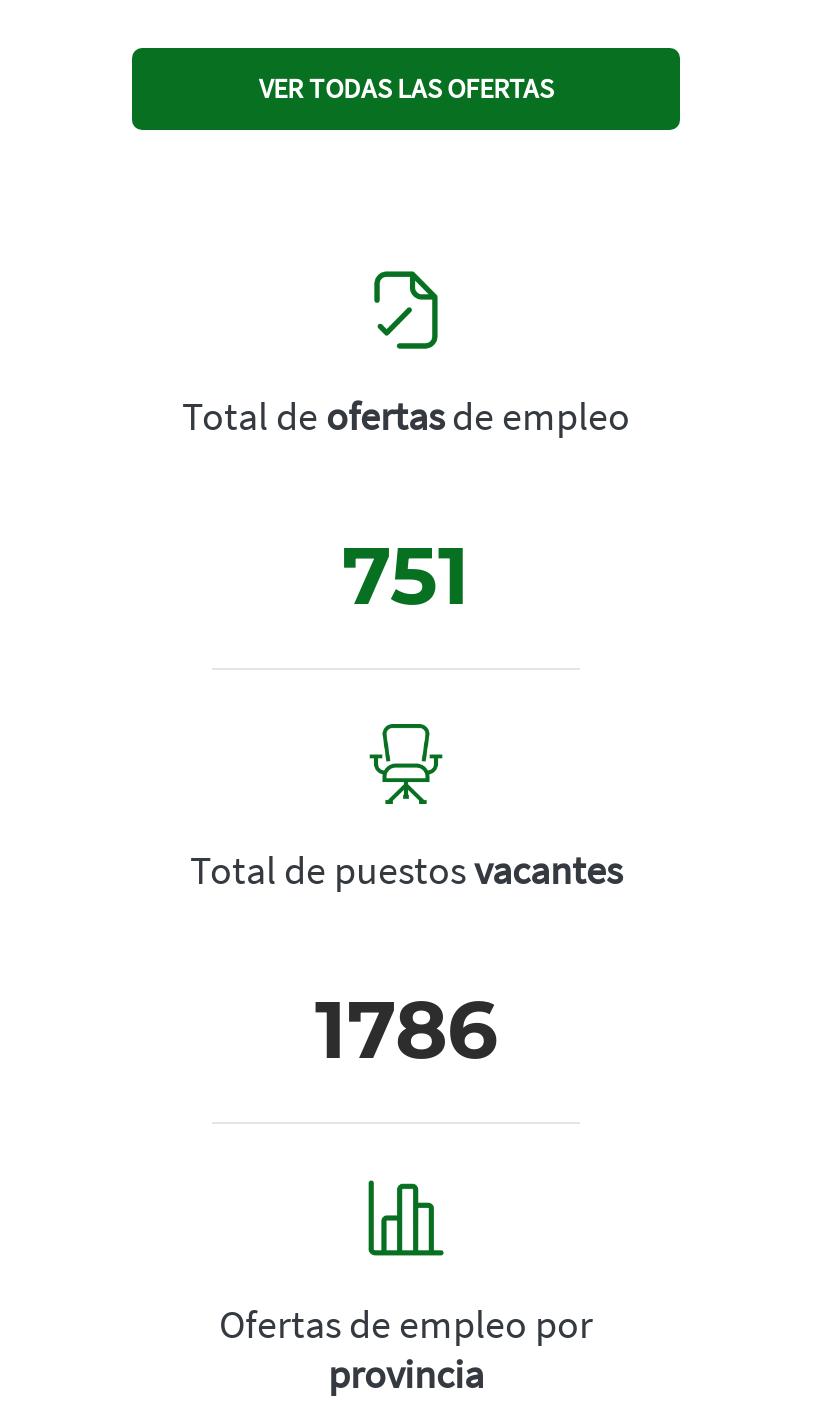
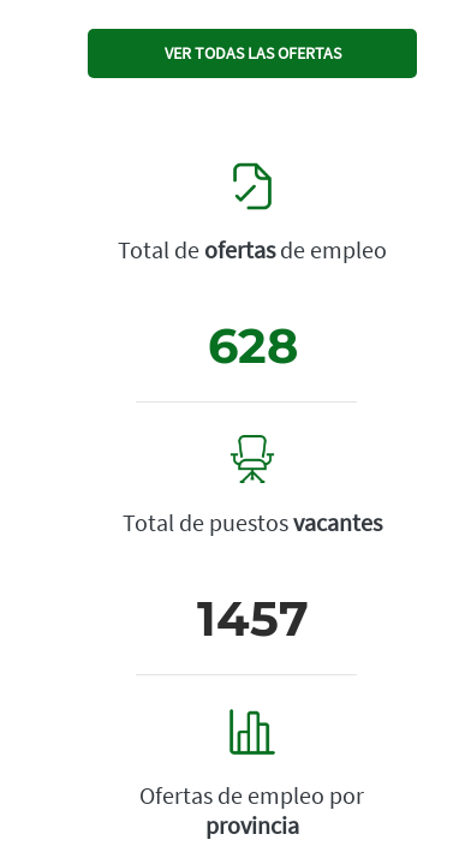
[342,526,470,624] 751 -> [207,316,297,375] 628
[315,980,497,1078] 1786 -> [196,589,308,647] 1457

